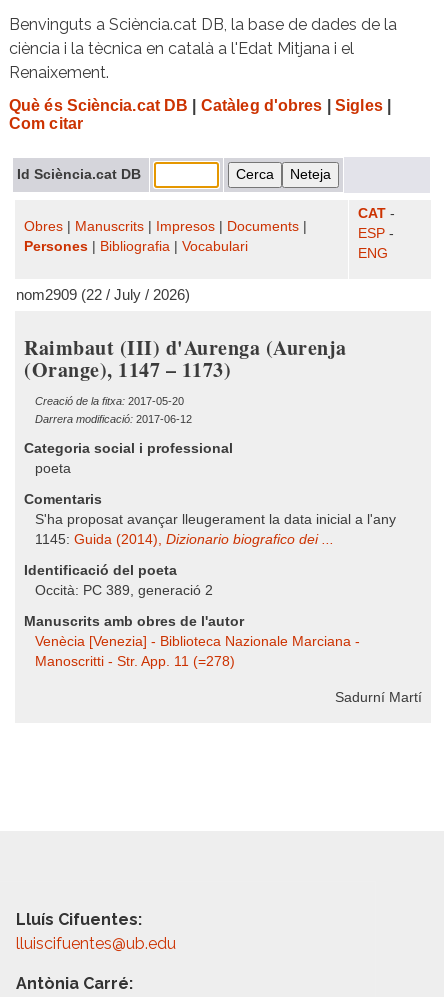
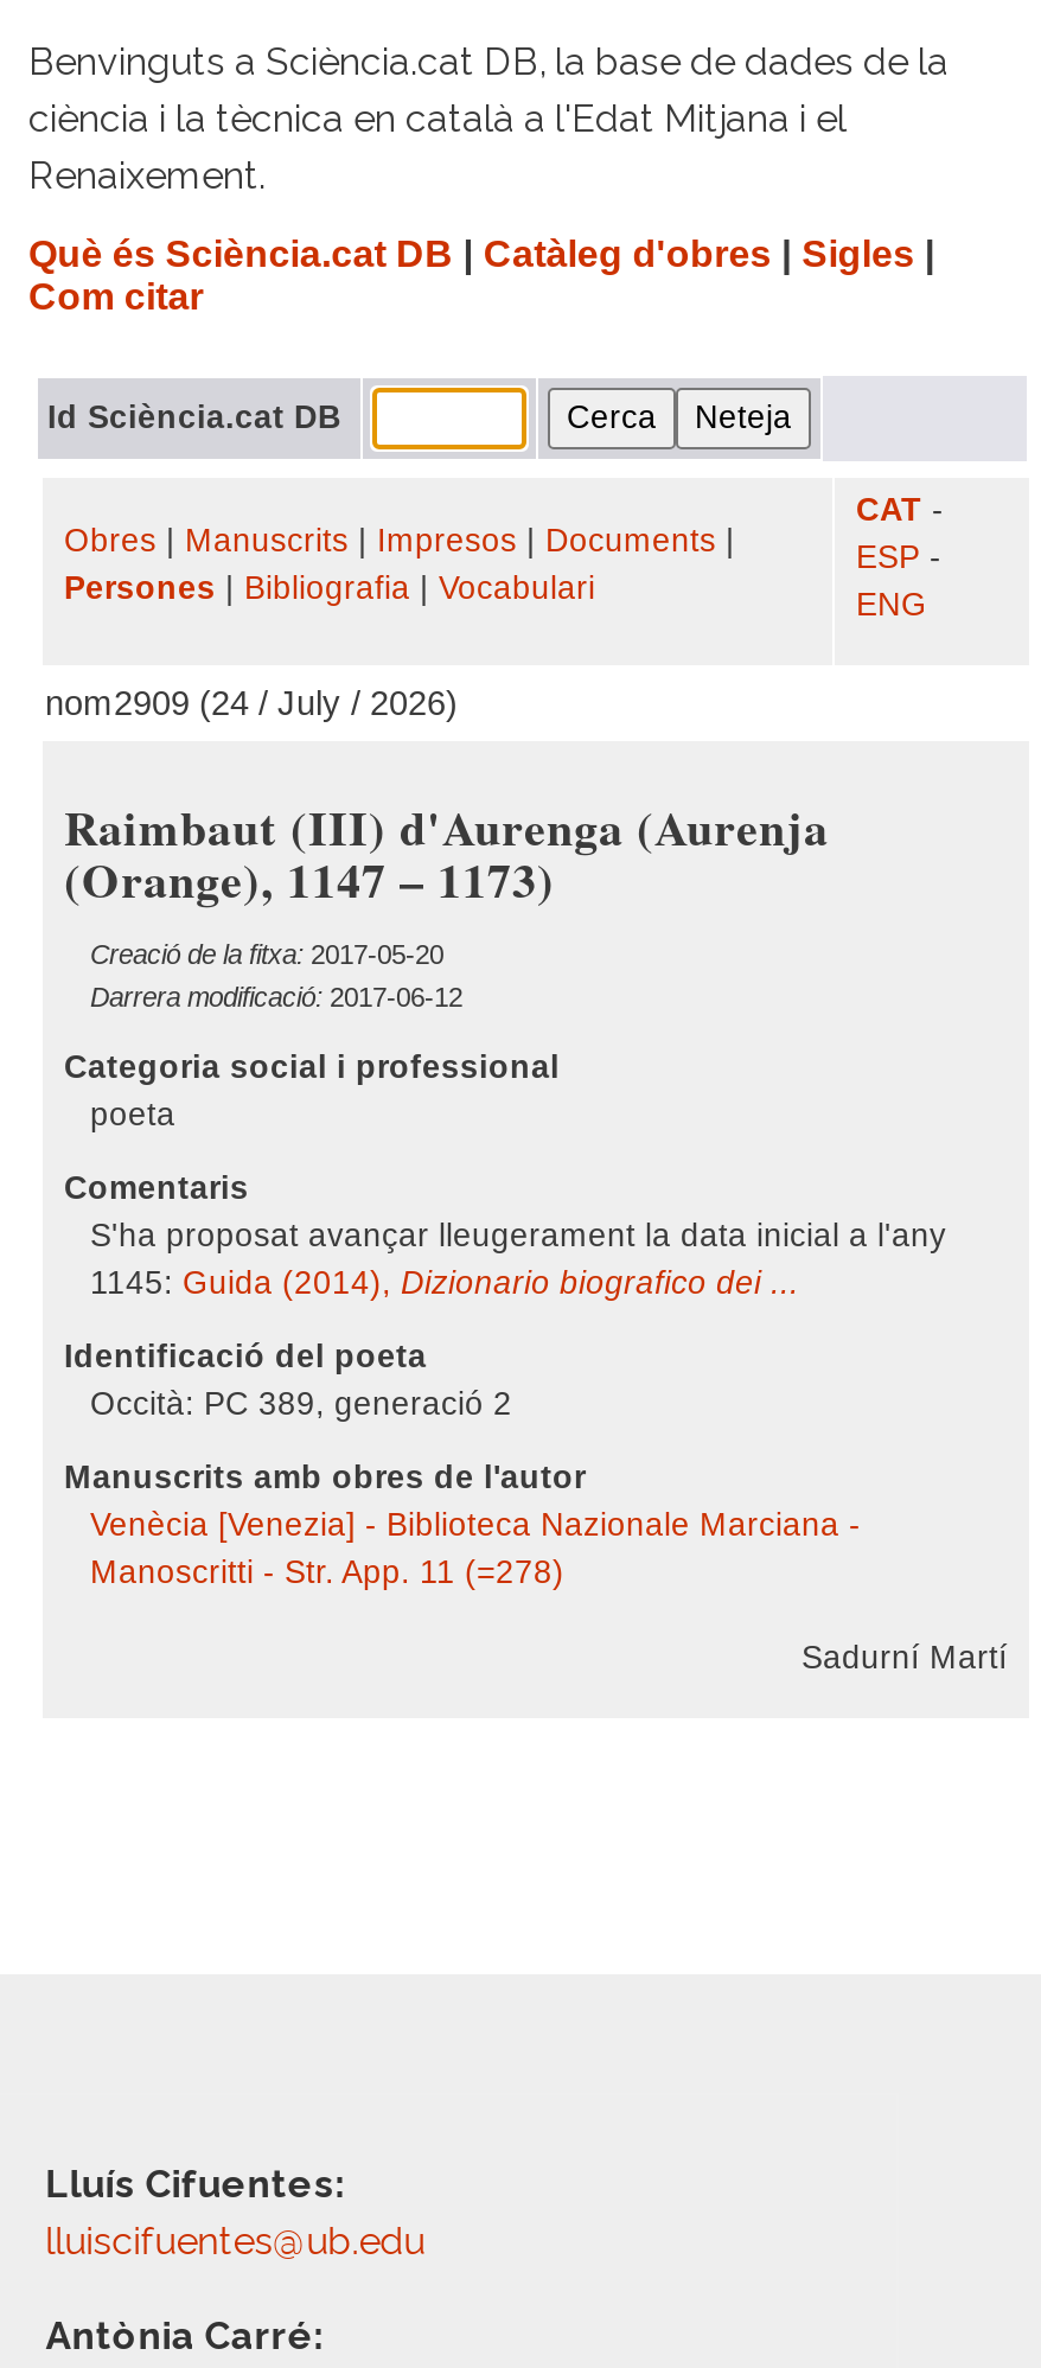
[16,287,190,303] nom2909 (22 / July / 2026) -> [45,684,458,722] nom2909 (24 / July / 2026)

